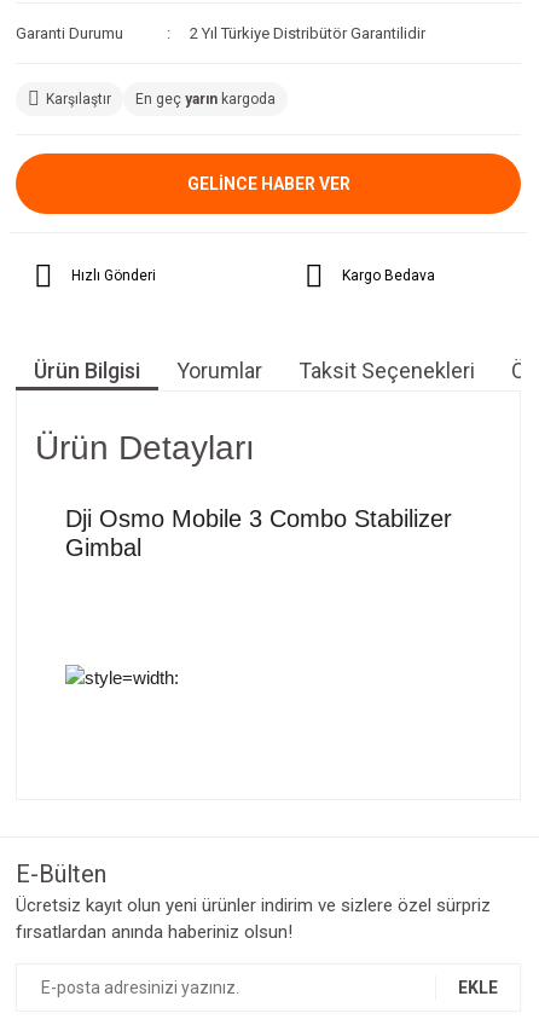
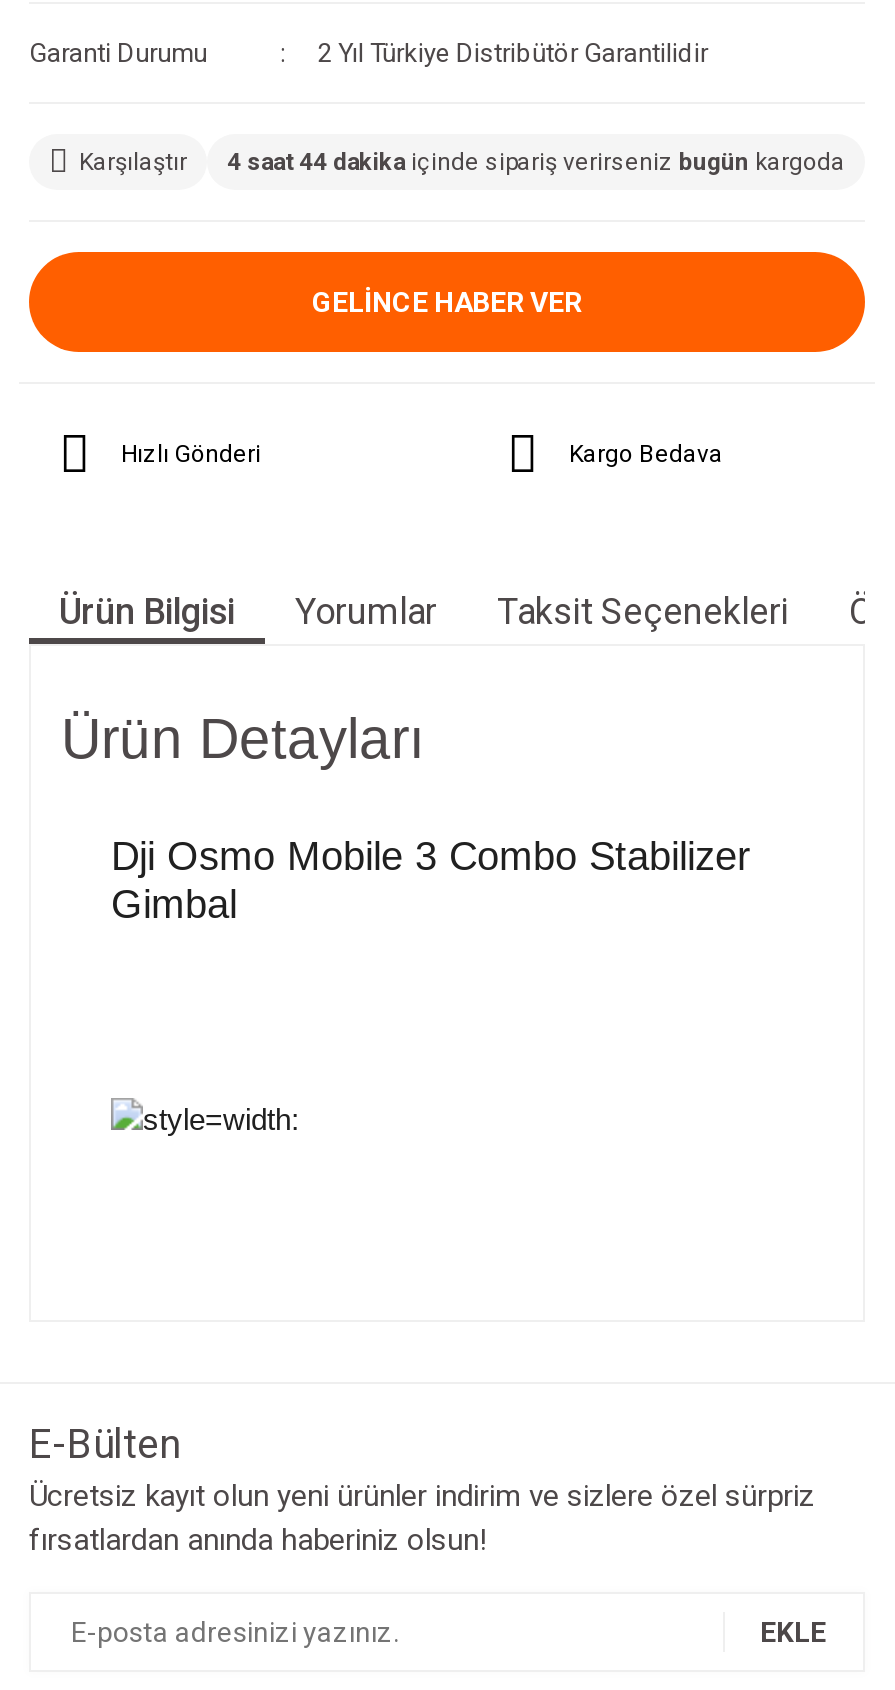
[135,91,276,108] En geç yarın kargoda -> [227,149,845,177] 4 saat 44 dakika içinde sipariş verirseniz bugün kargoda

